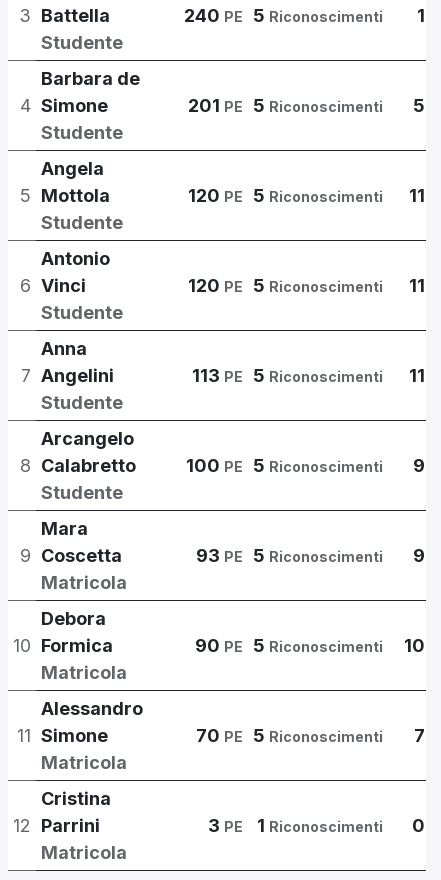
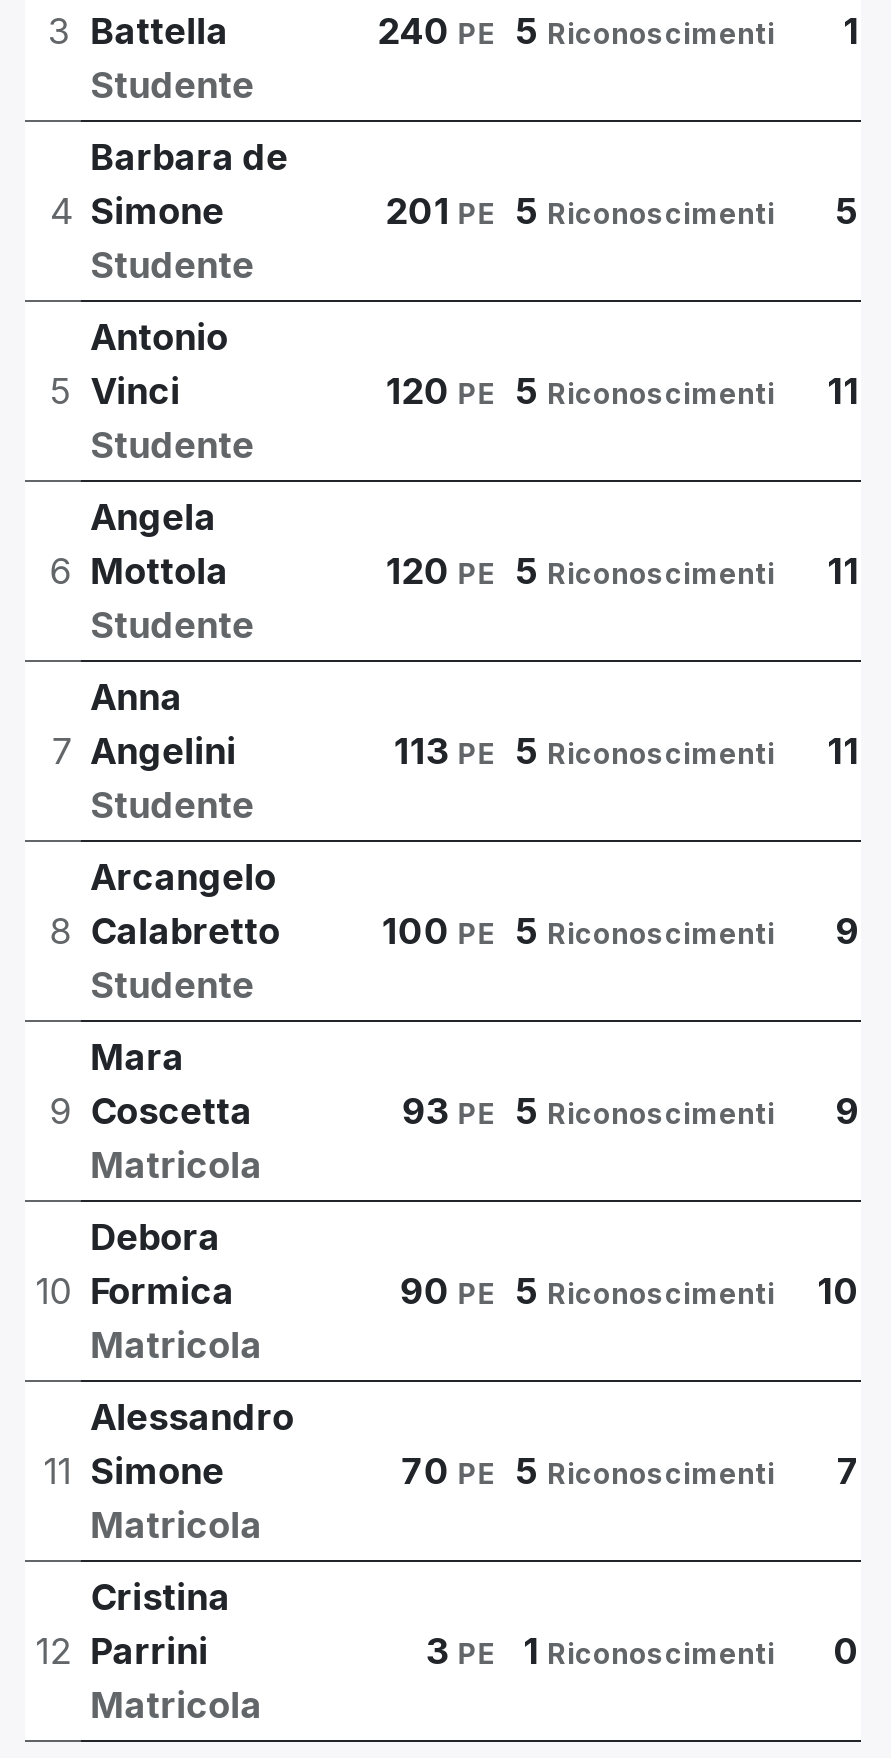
moved [41,158,110,206] -> [91,495,229,591]: Angela | Mottola
moved [41,248,110,296] -> [91,315,229,411]: Antonio | Vinci

